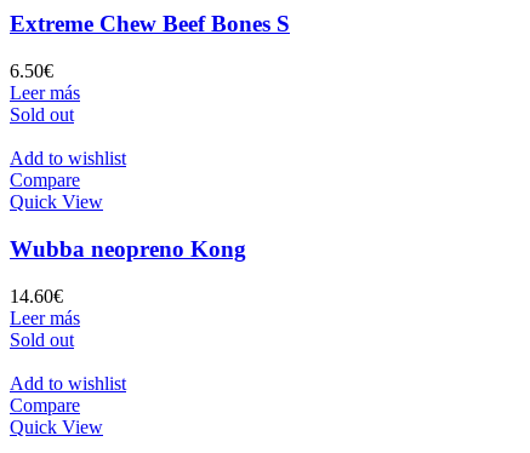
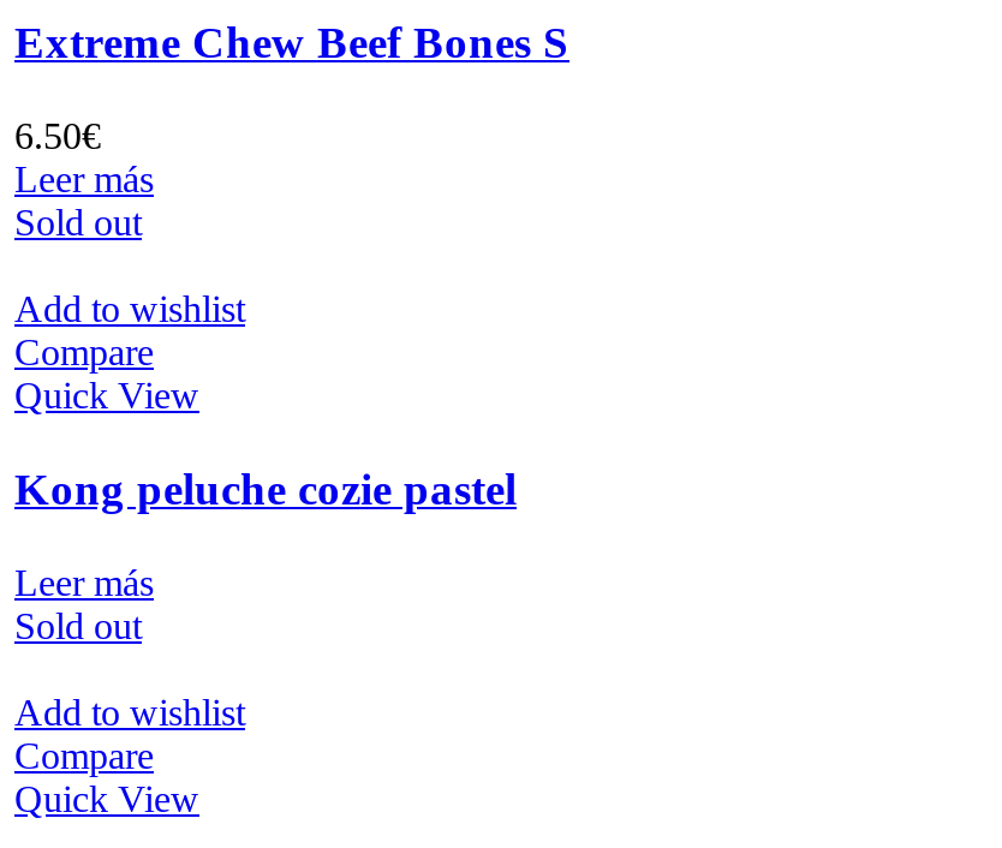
[10,236,246,306] Wubba neopreno Kong | 14.60€ -> [14,463,517,514] Kong peluche cozie pastel

